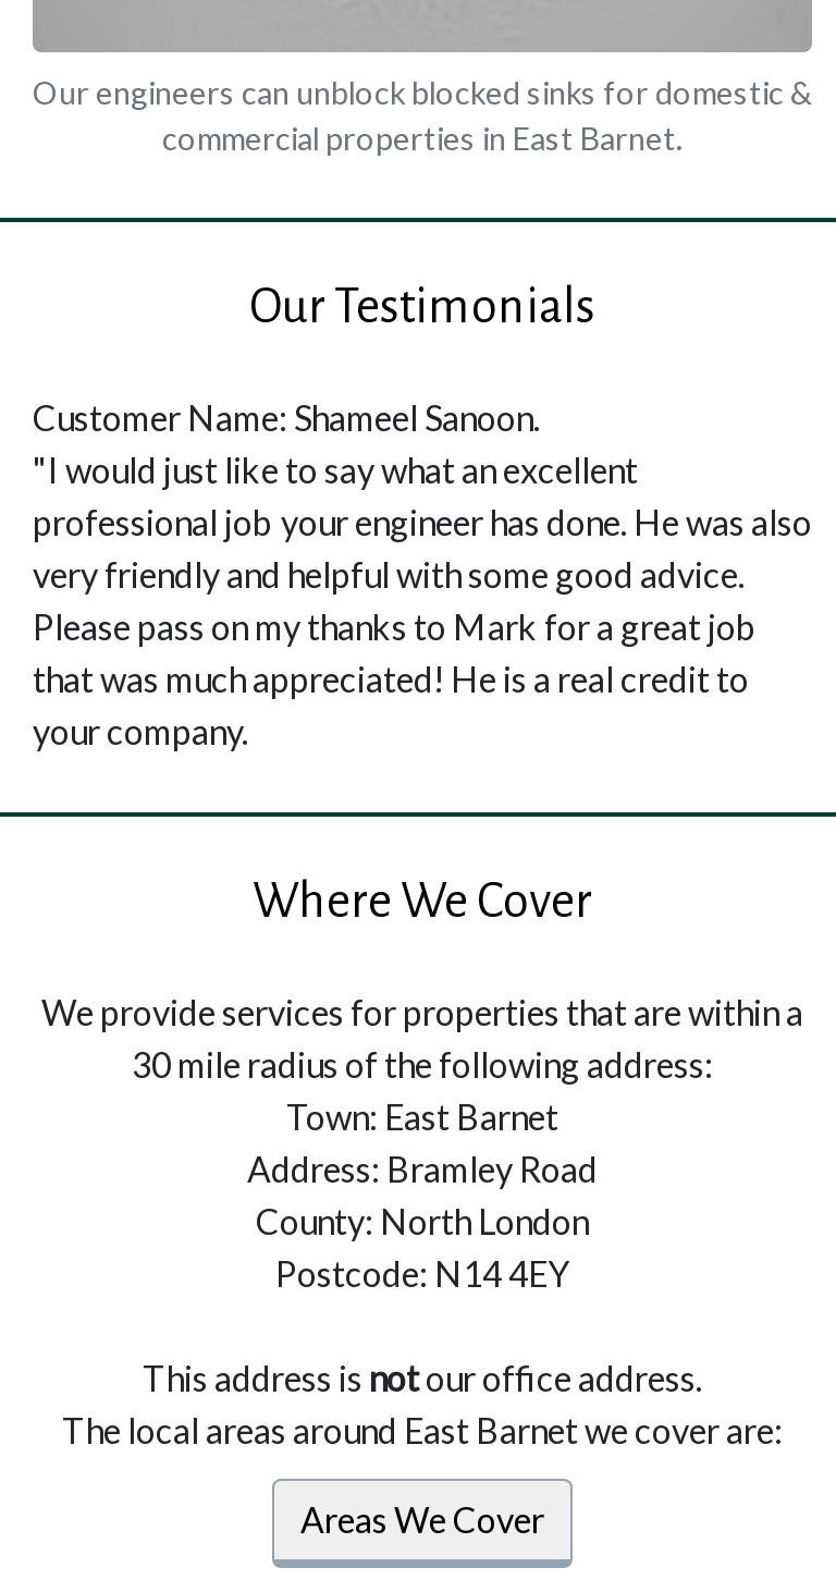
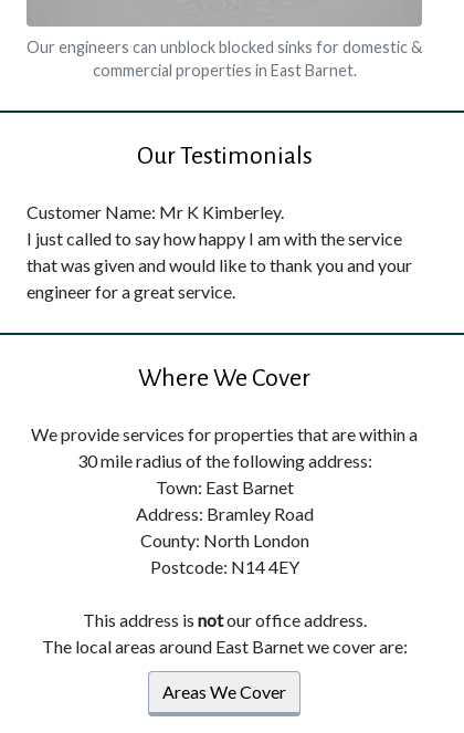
[33,396,812,751] Customer Name: Shameel Sanoon. | "I would just like to say what an excellent | professional job your engineer has done. He was also | very friendly and helpful with some good advice. | Please pass on my thanks to Mark for a great job | that was much appreciated! He is a real credit to | your company. -> [27,201,412,302] Customer Name: Mr K Kimberley. | I just called to say how happy I am with the service | that was given and would like to thank you and your | engineer for a great service.

